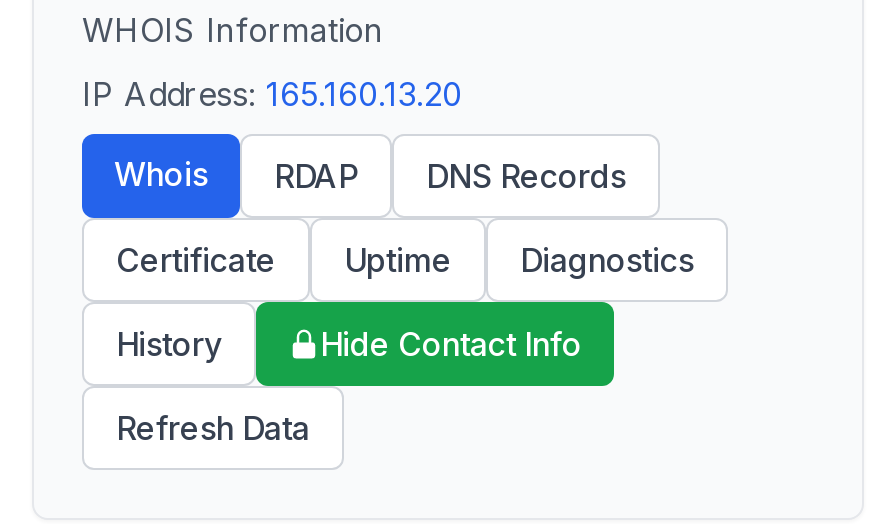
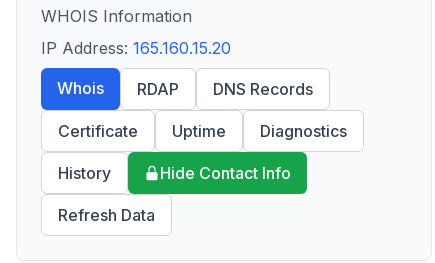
[82,74,462,114] IP Address: 165.160.13.20 -> [41,38,231,58] IP Address: 165.160.15.20

